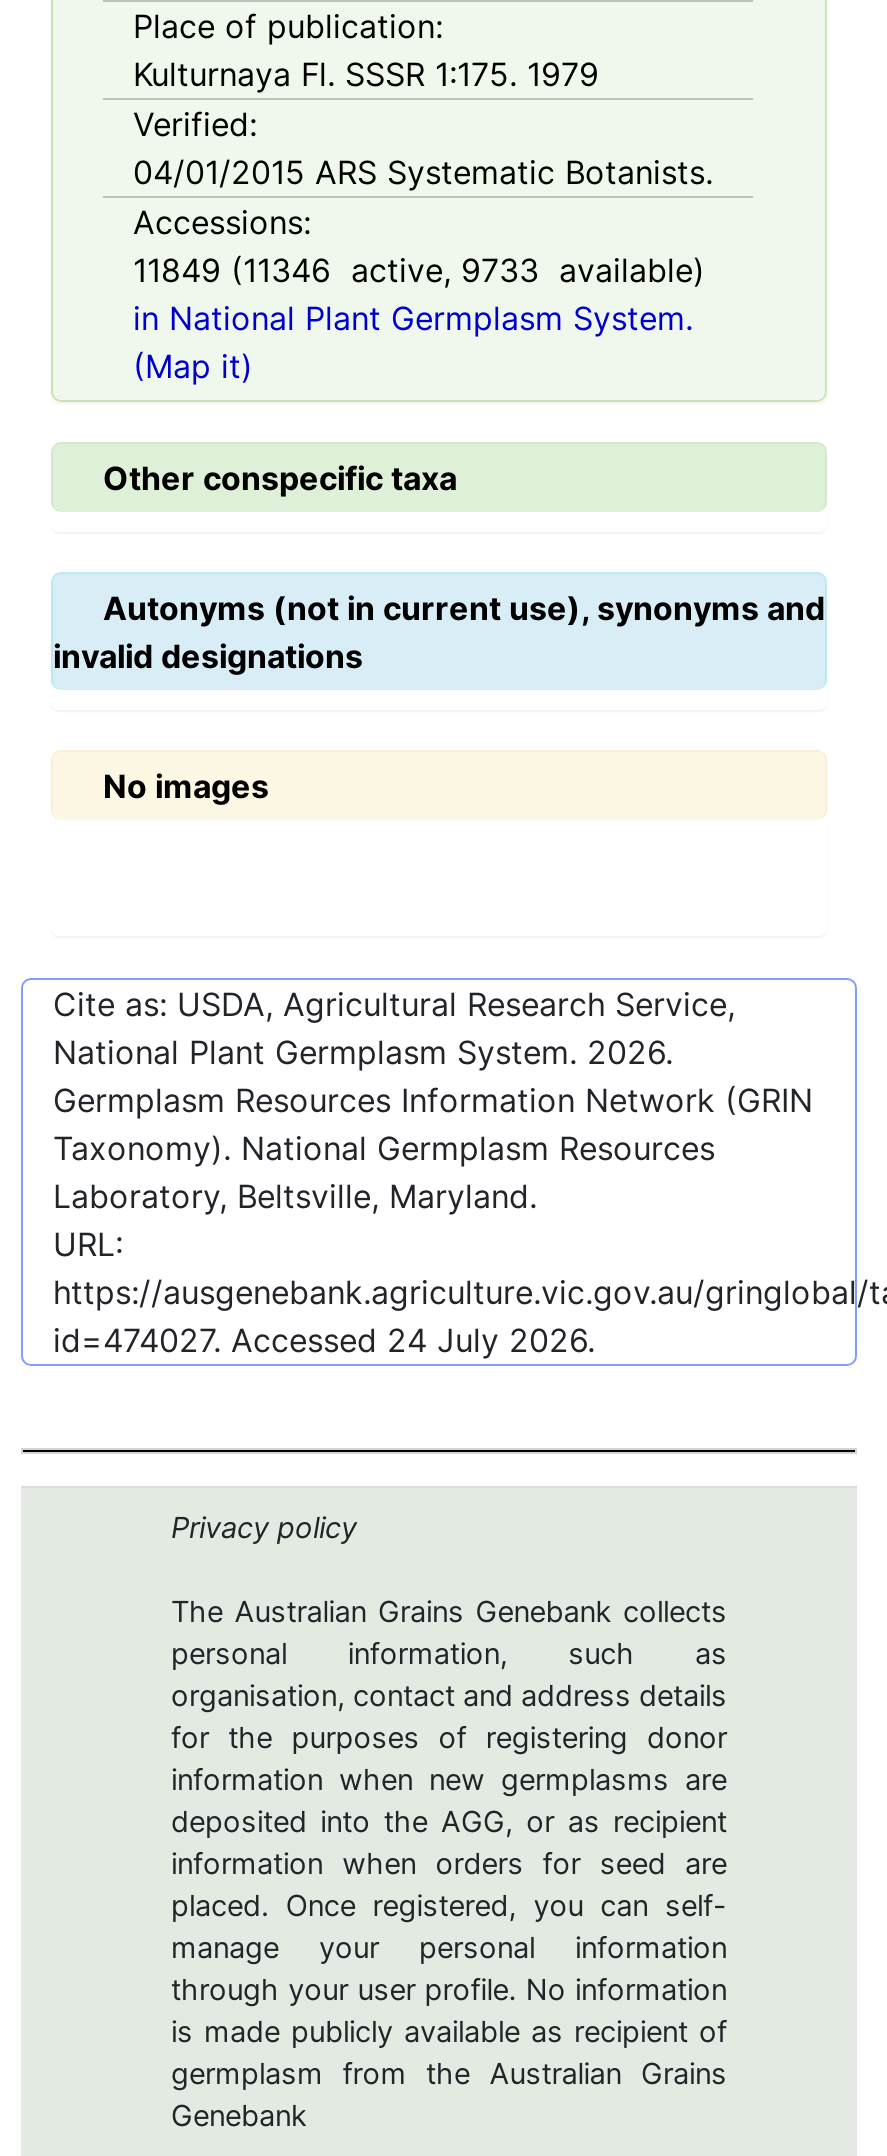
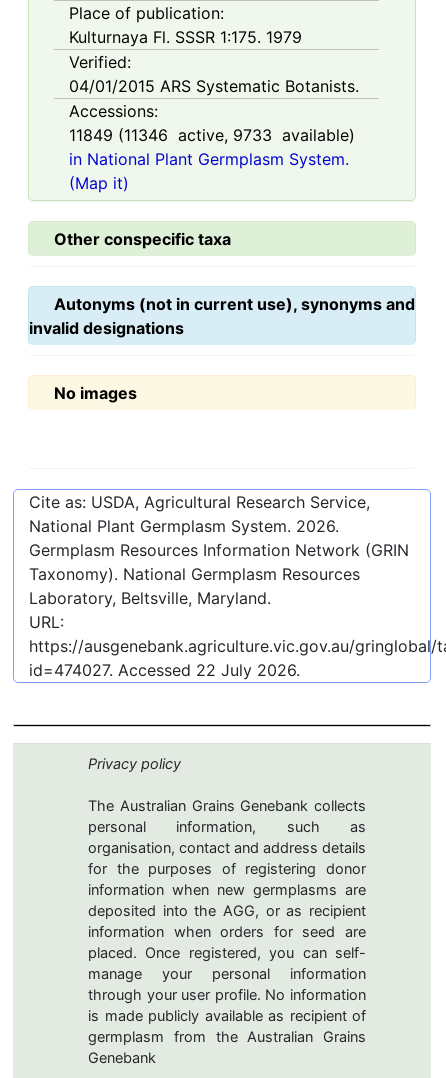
[53,1320,595,1360] id=474027. Accessed 24 July 2026. -> [29,660,300,680] id=474027. Accessed 22 July 2026.

